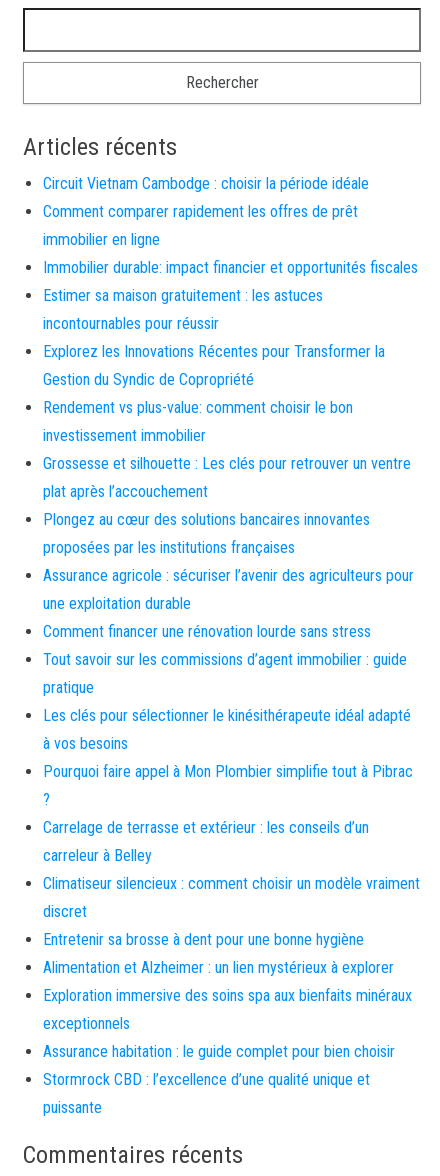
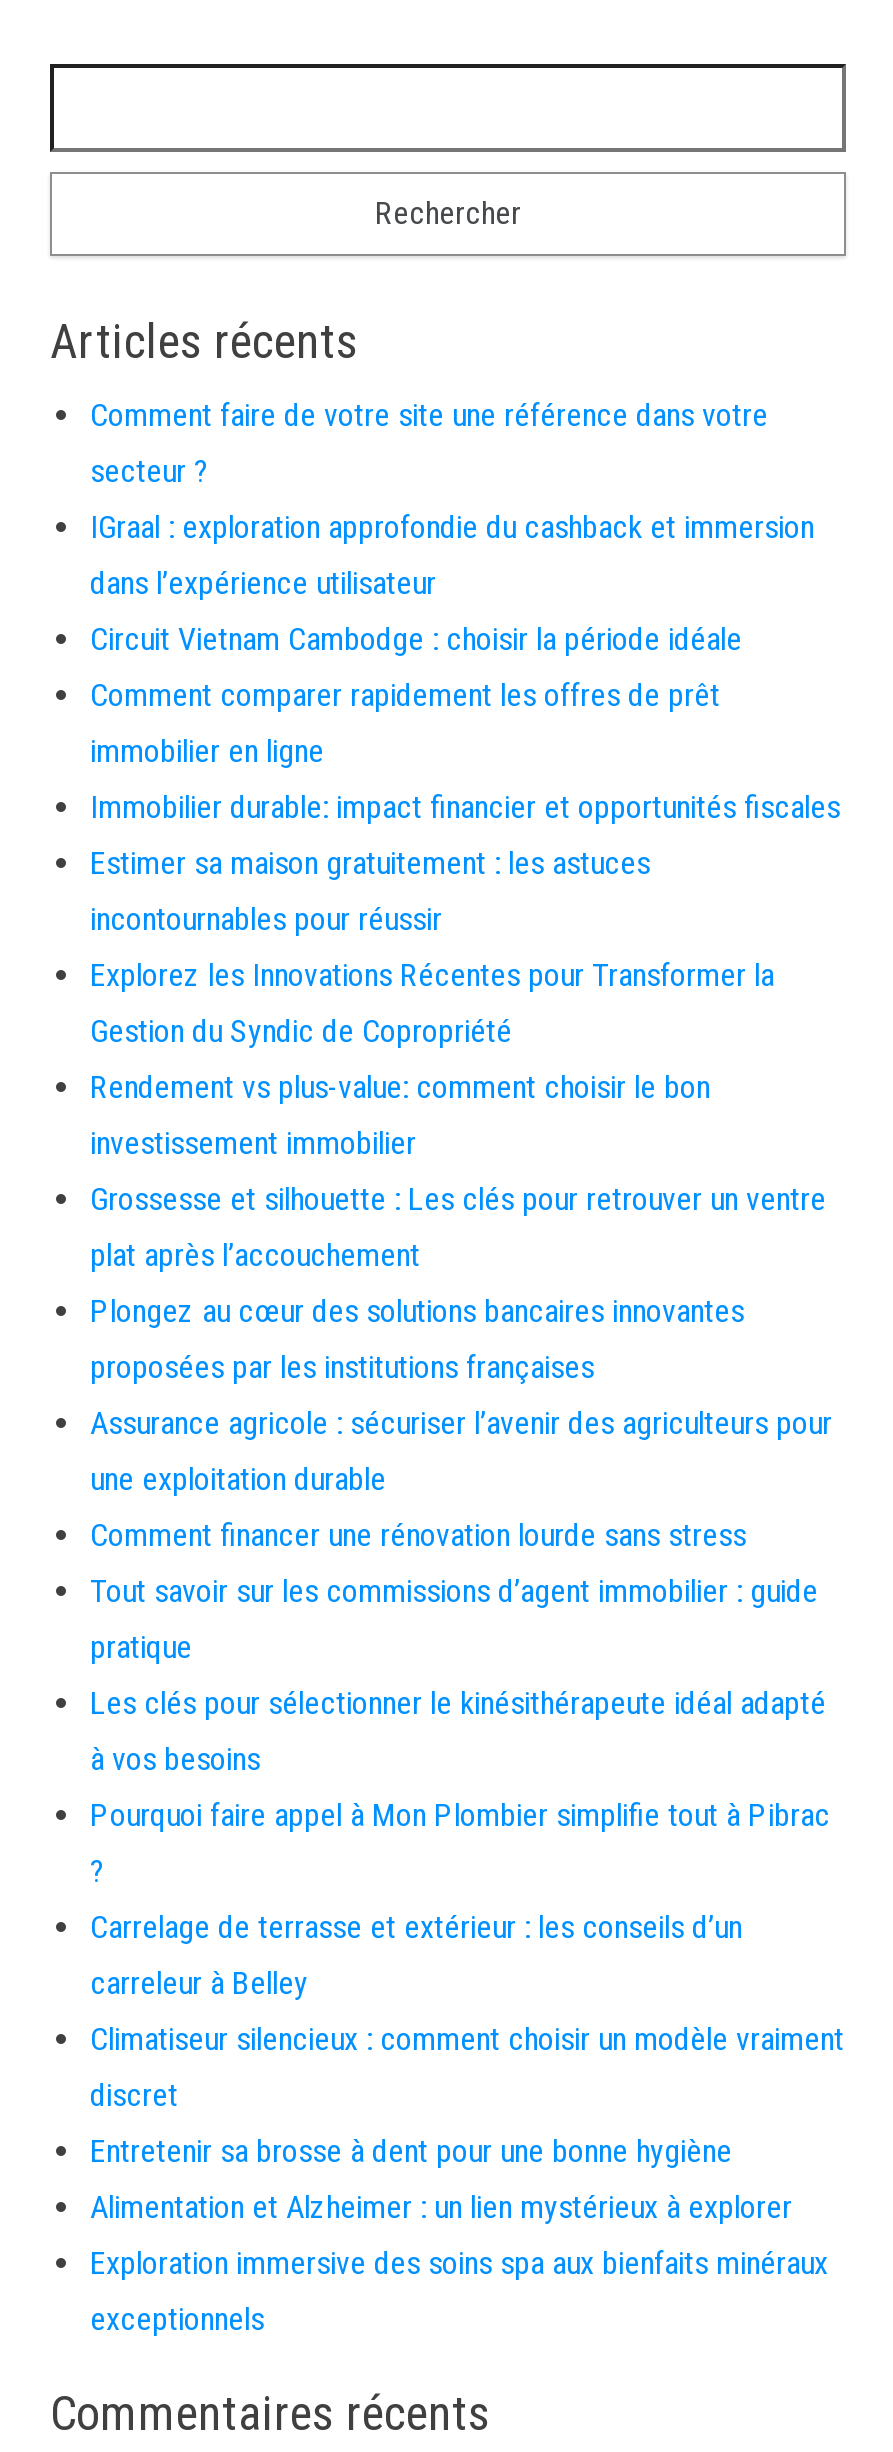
none -> [90,395,814,601] Comment faire de votre site une référence dans votre | secteur ? | IGraal : exploration approfondie du cashback et immersion | dans l’expérience utilisateur
moved [43,174,420,1033] -> [90,619,844,2337]: Circuit Vietnam Cambodge : choisir la période idéale | Comment comparer rapidement les offres de prêt | immobilier en ligne | ... | Exploration immersive des soins spa aux bienfaits minéraux | exceptionnels
[43,1042,395,1117] Assurance habitation : le guide complet pour bien choisir | Stormrock CBD : l’excellence d’une qualité unique et | puissante -> none

